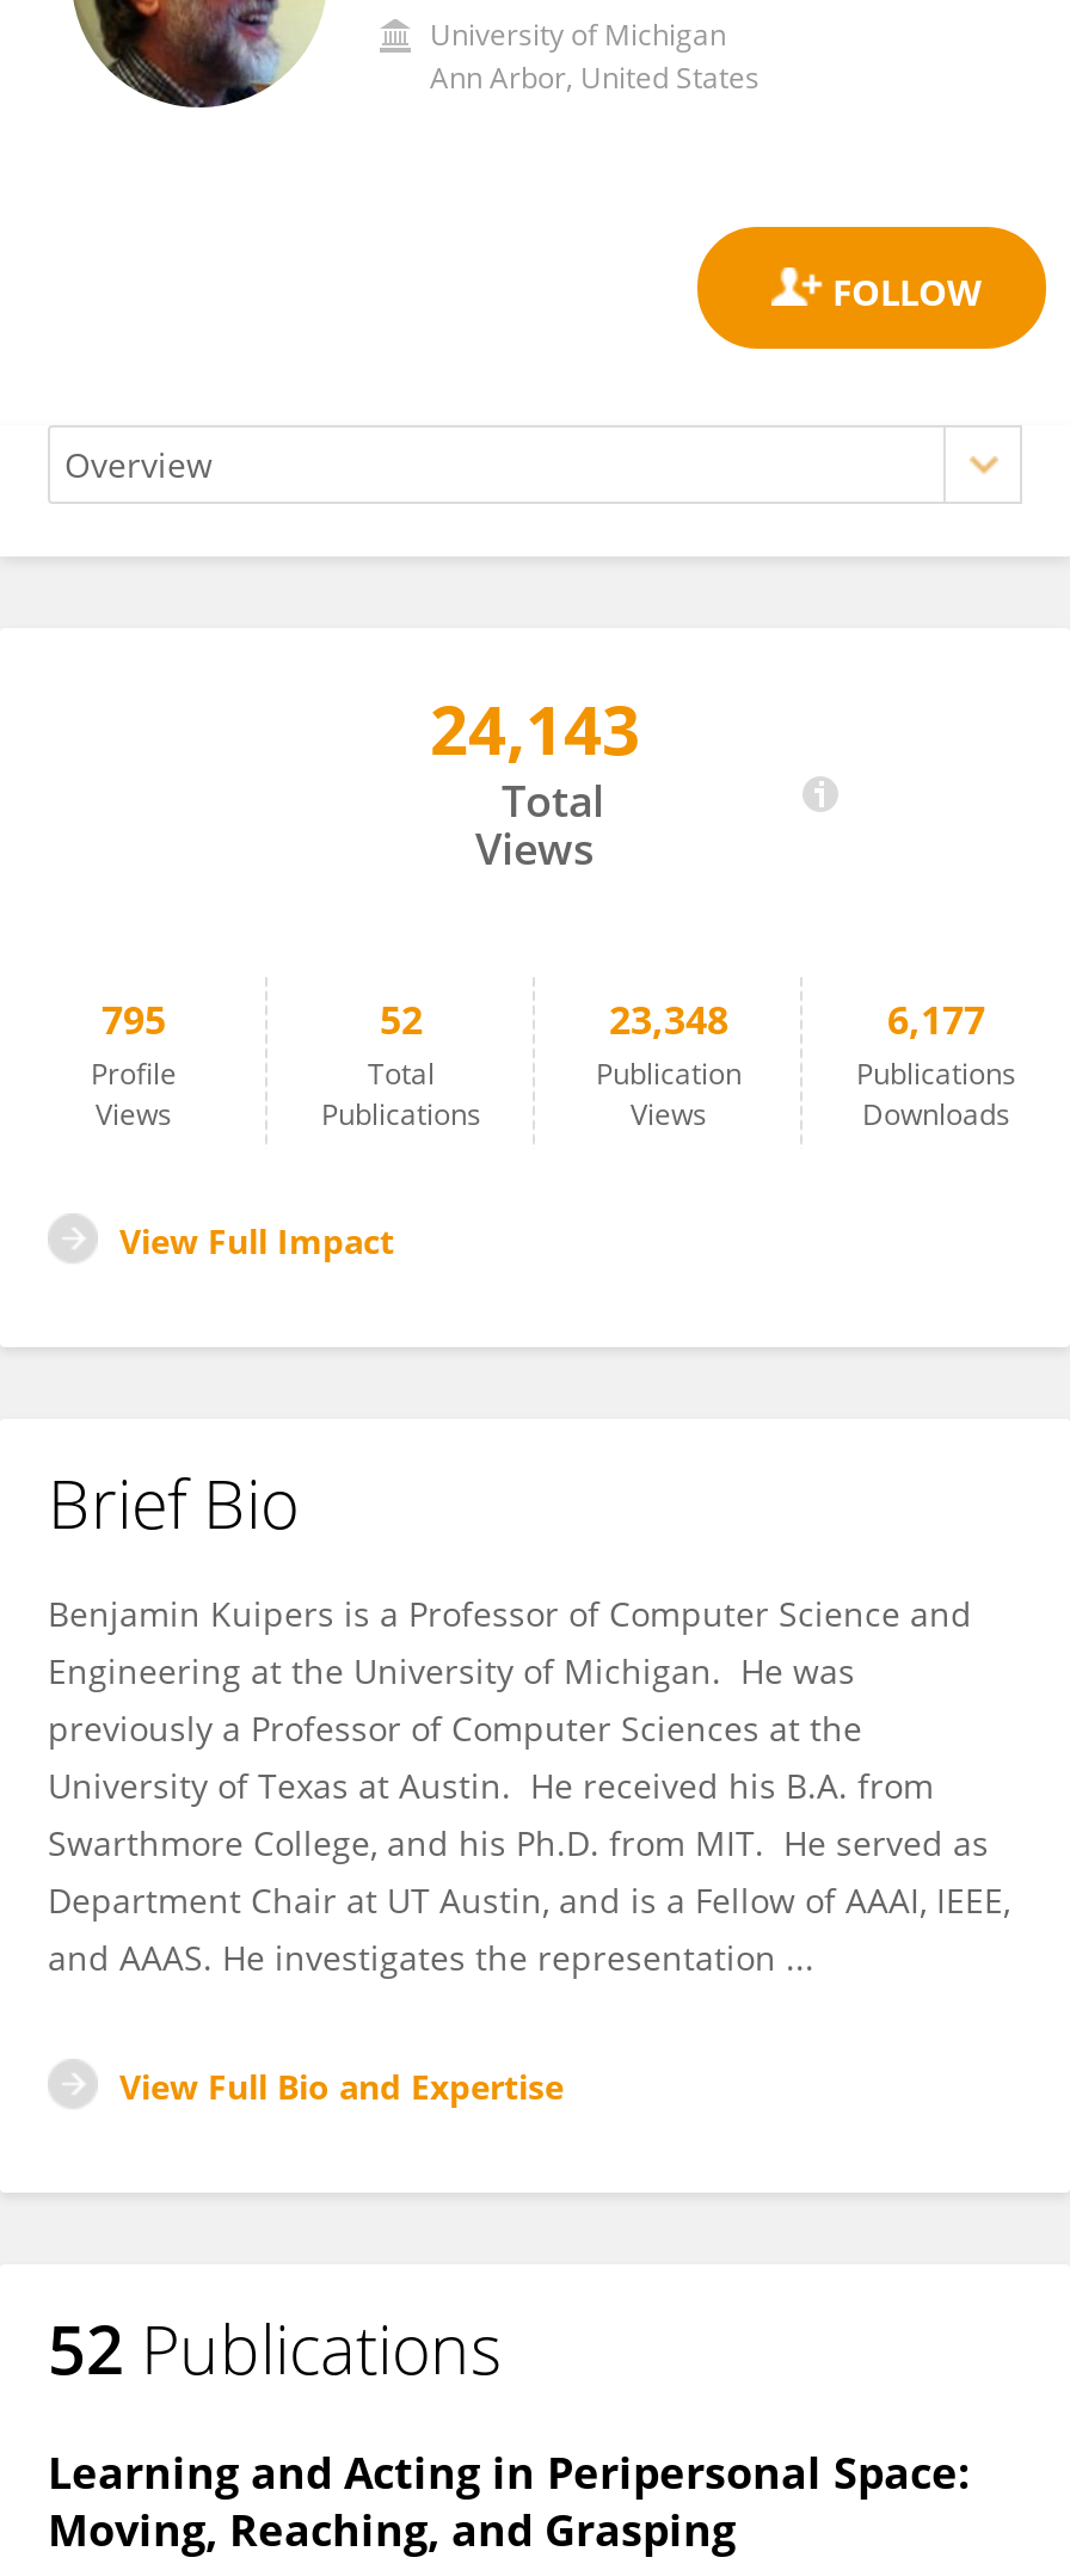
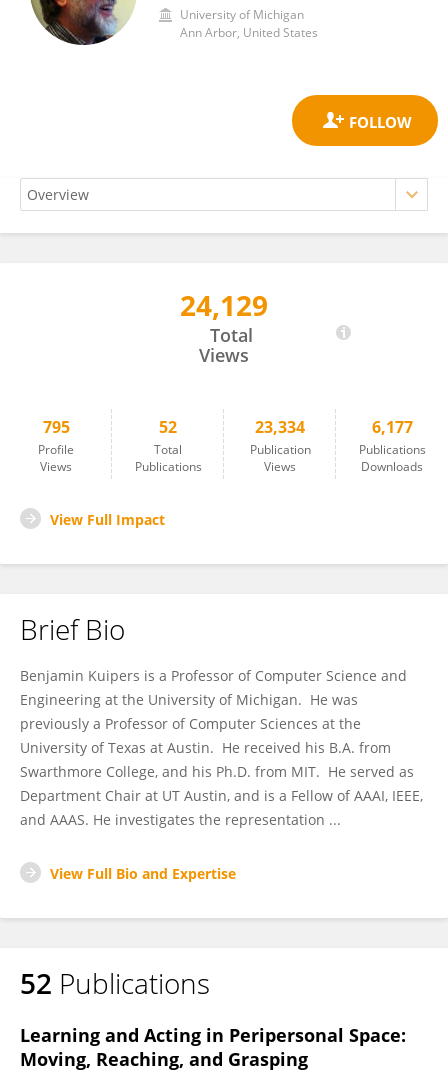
[430,683,640,774] 24,143 -> [180,286,268,324] 24,129
[609,994,728,1046] 23,348 -> [255,416,305,438] 23,334

